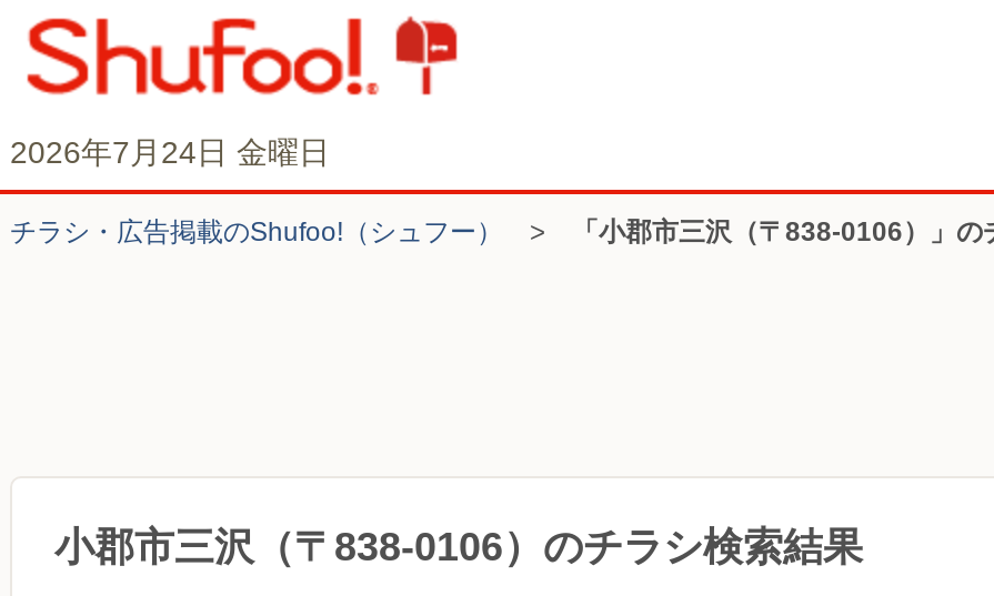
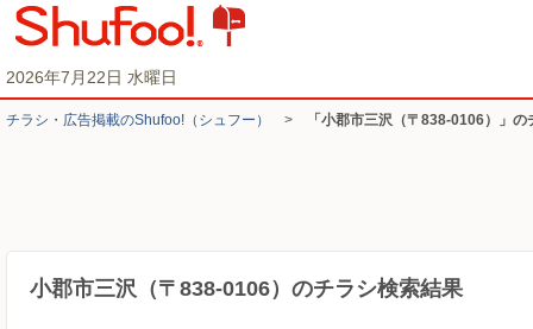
[10,134,330,170] 2026年7月24日 金曜日 -> [6,68,177,87] 2026年7月22日 水曜日

